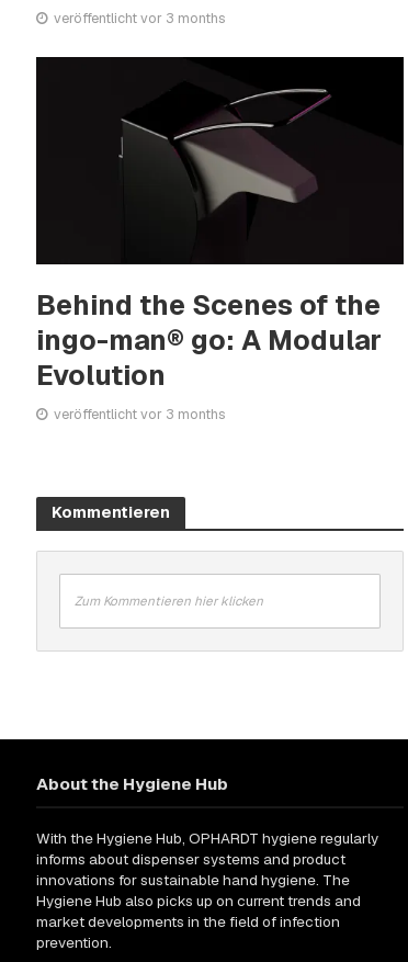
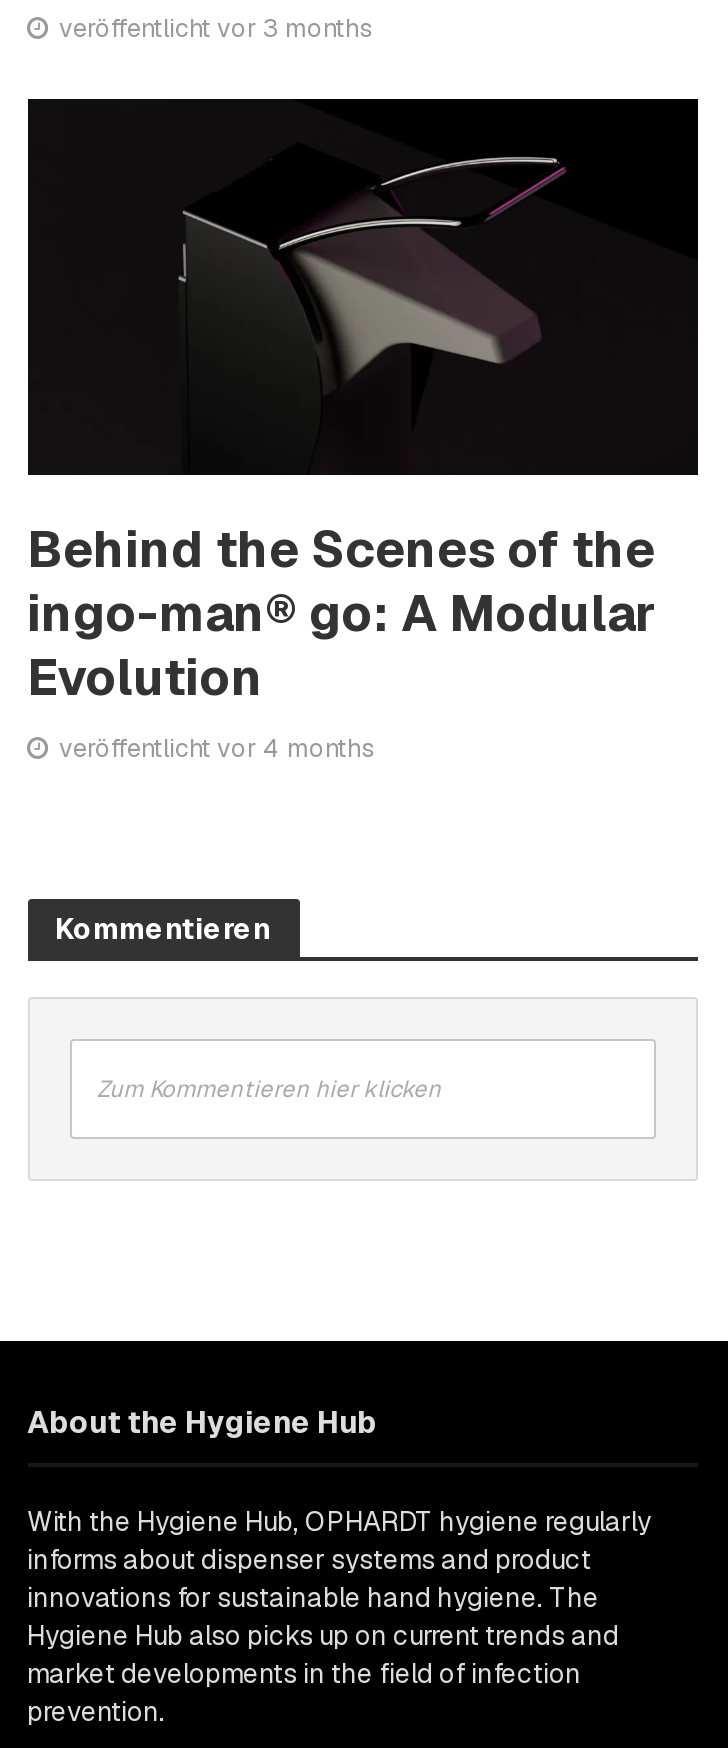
[53,404,225,423] veröffentlicht vor 3 months -> [59,732,375,766] veröffentlicht vor 4 months

